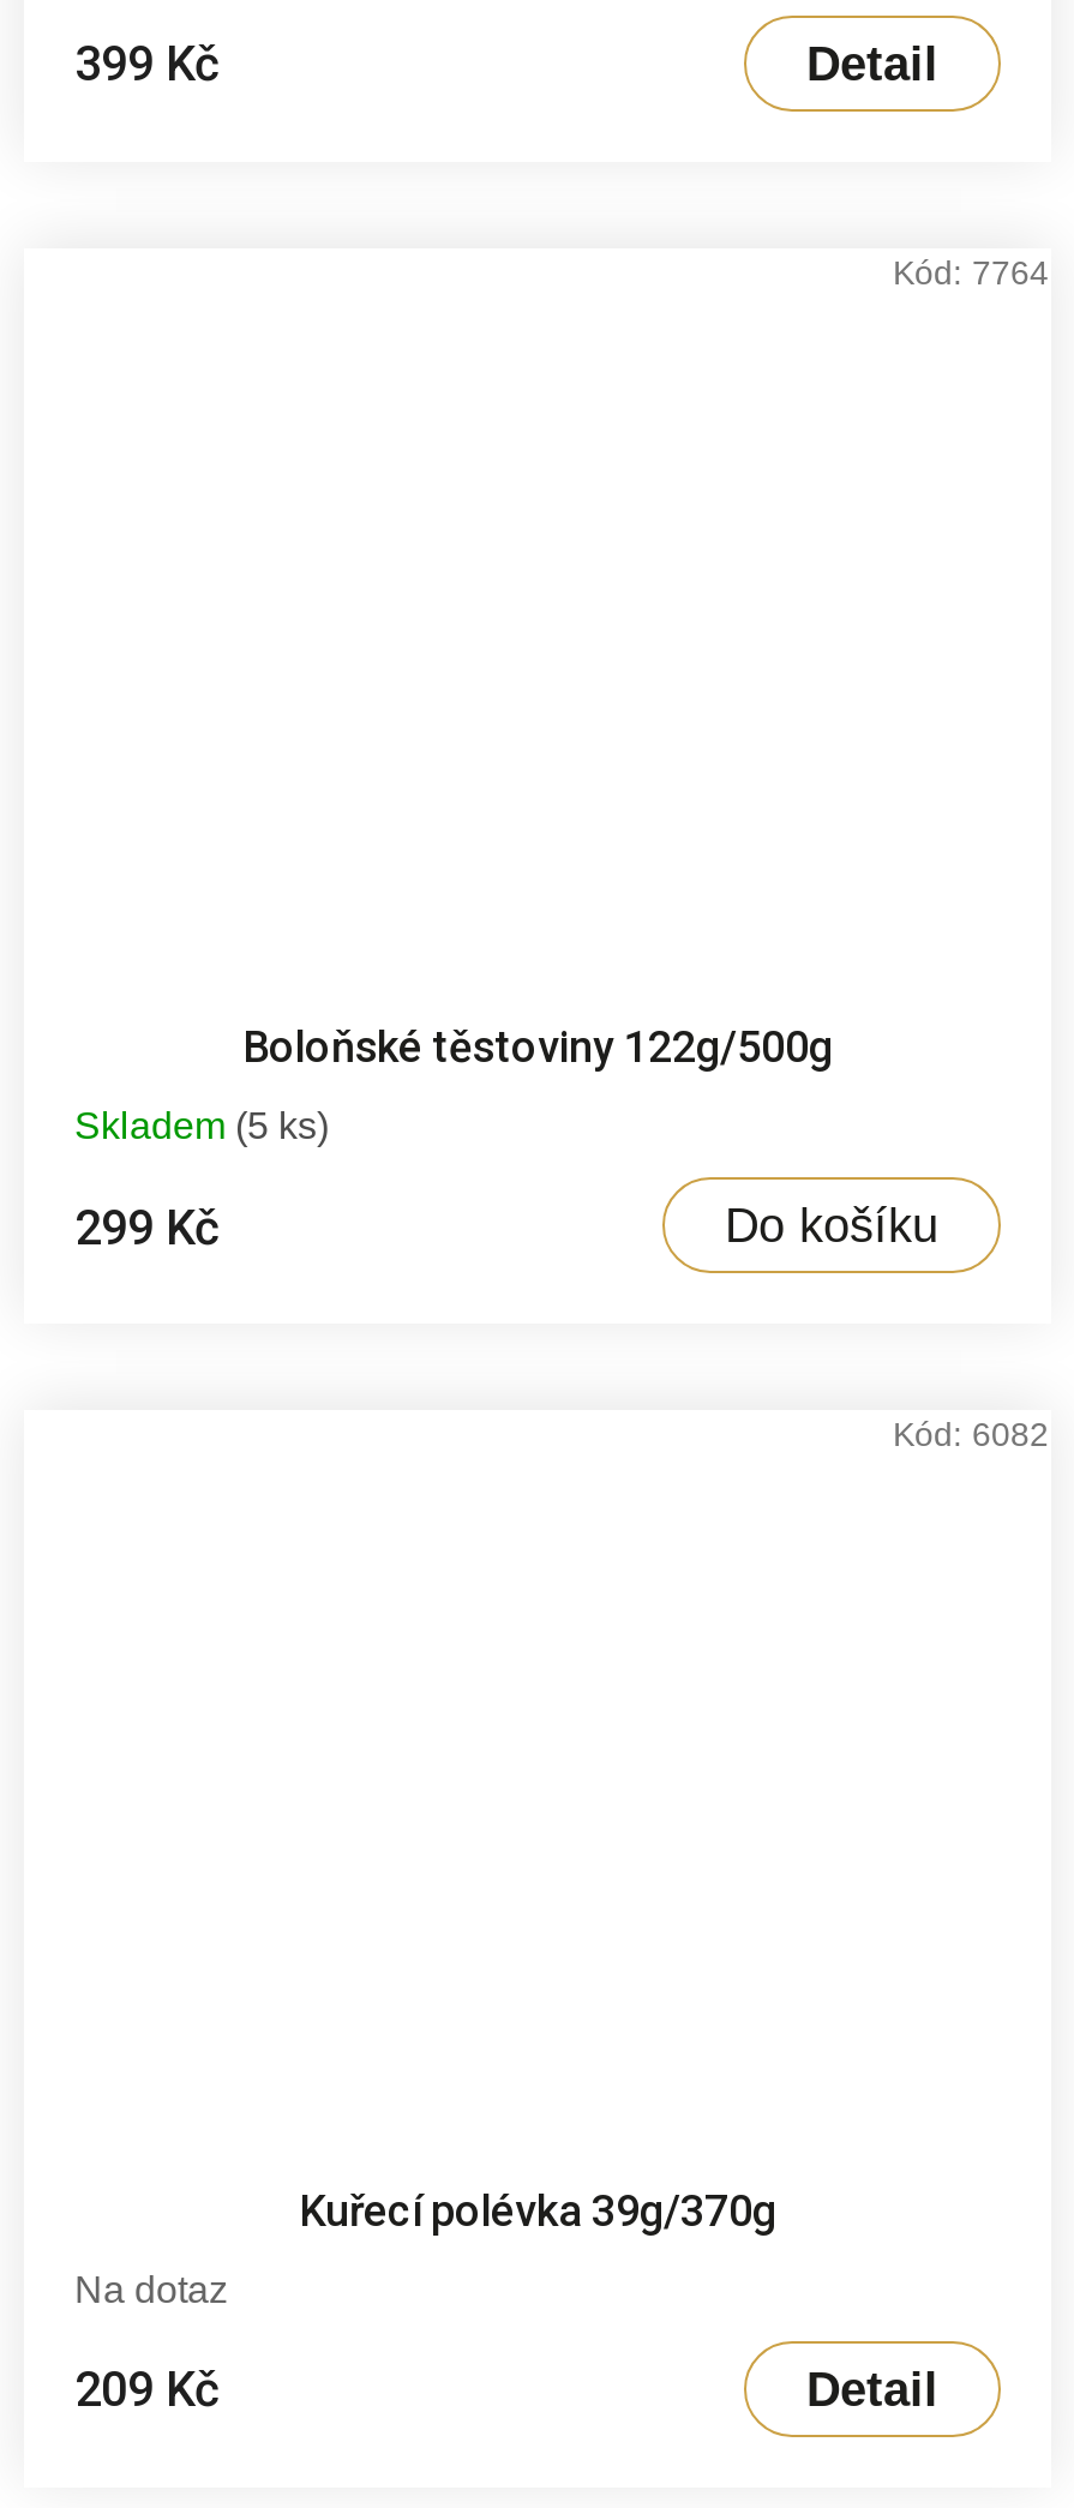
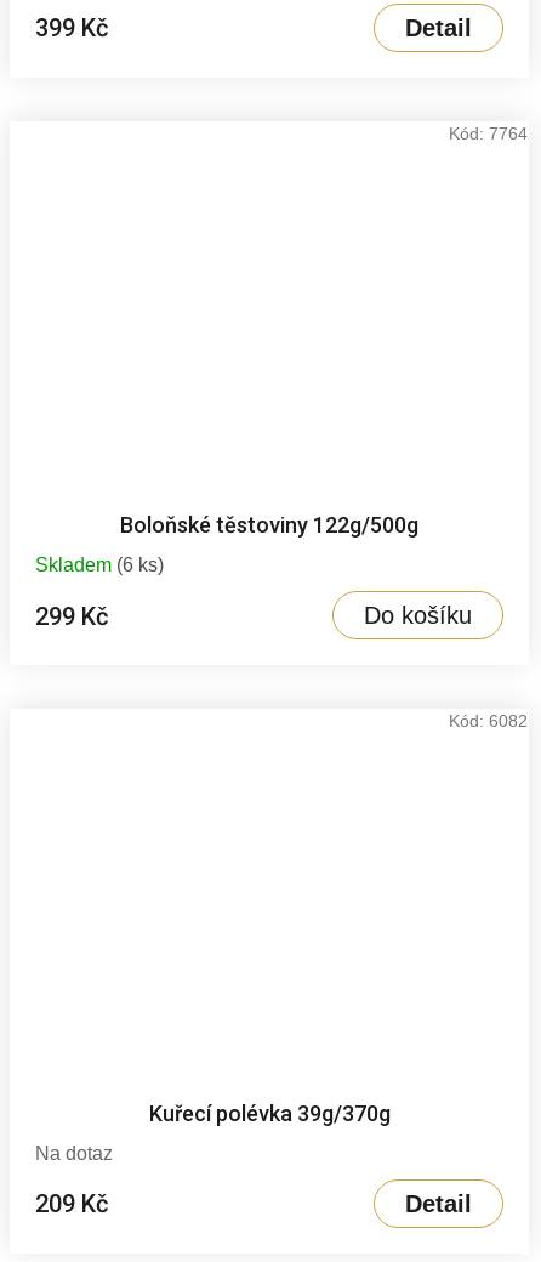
[74,1106,329,1147] Skladem (5 ks) -> [35,555,164,576] Skladem (6 ks)

